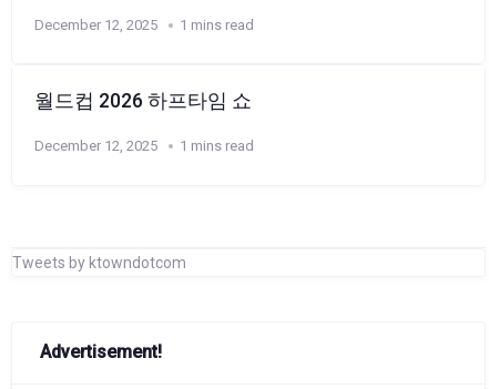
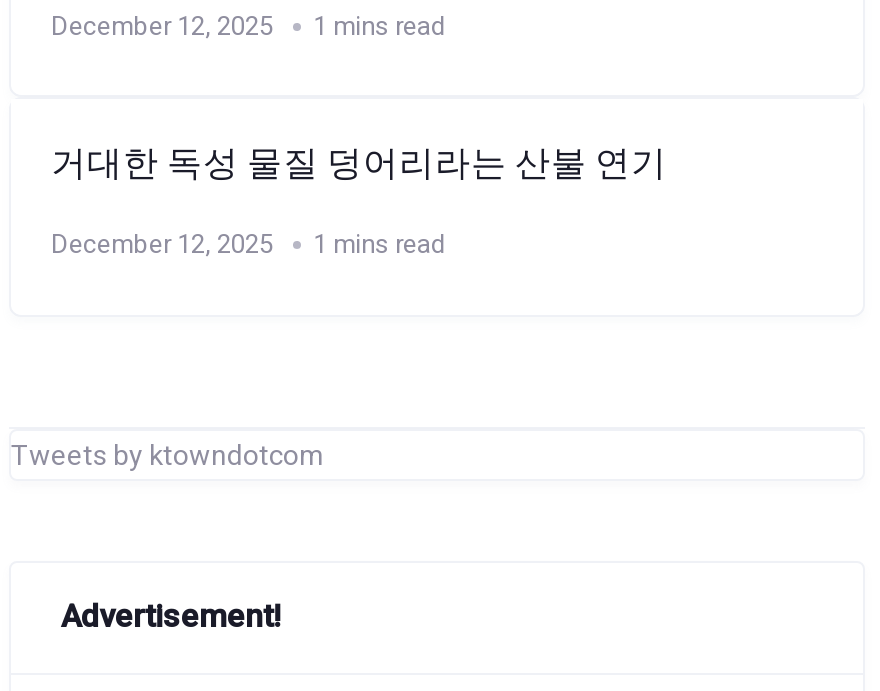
[34,90,252,112] 월드컵 2026 하프타임 쇼 -> [51,143,667,183] 거대한 독성 물질 덩어리라는 산불 연기

